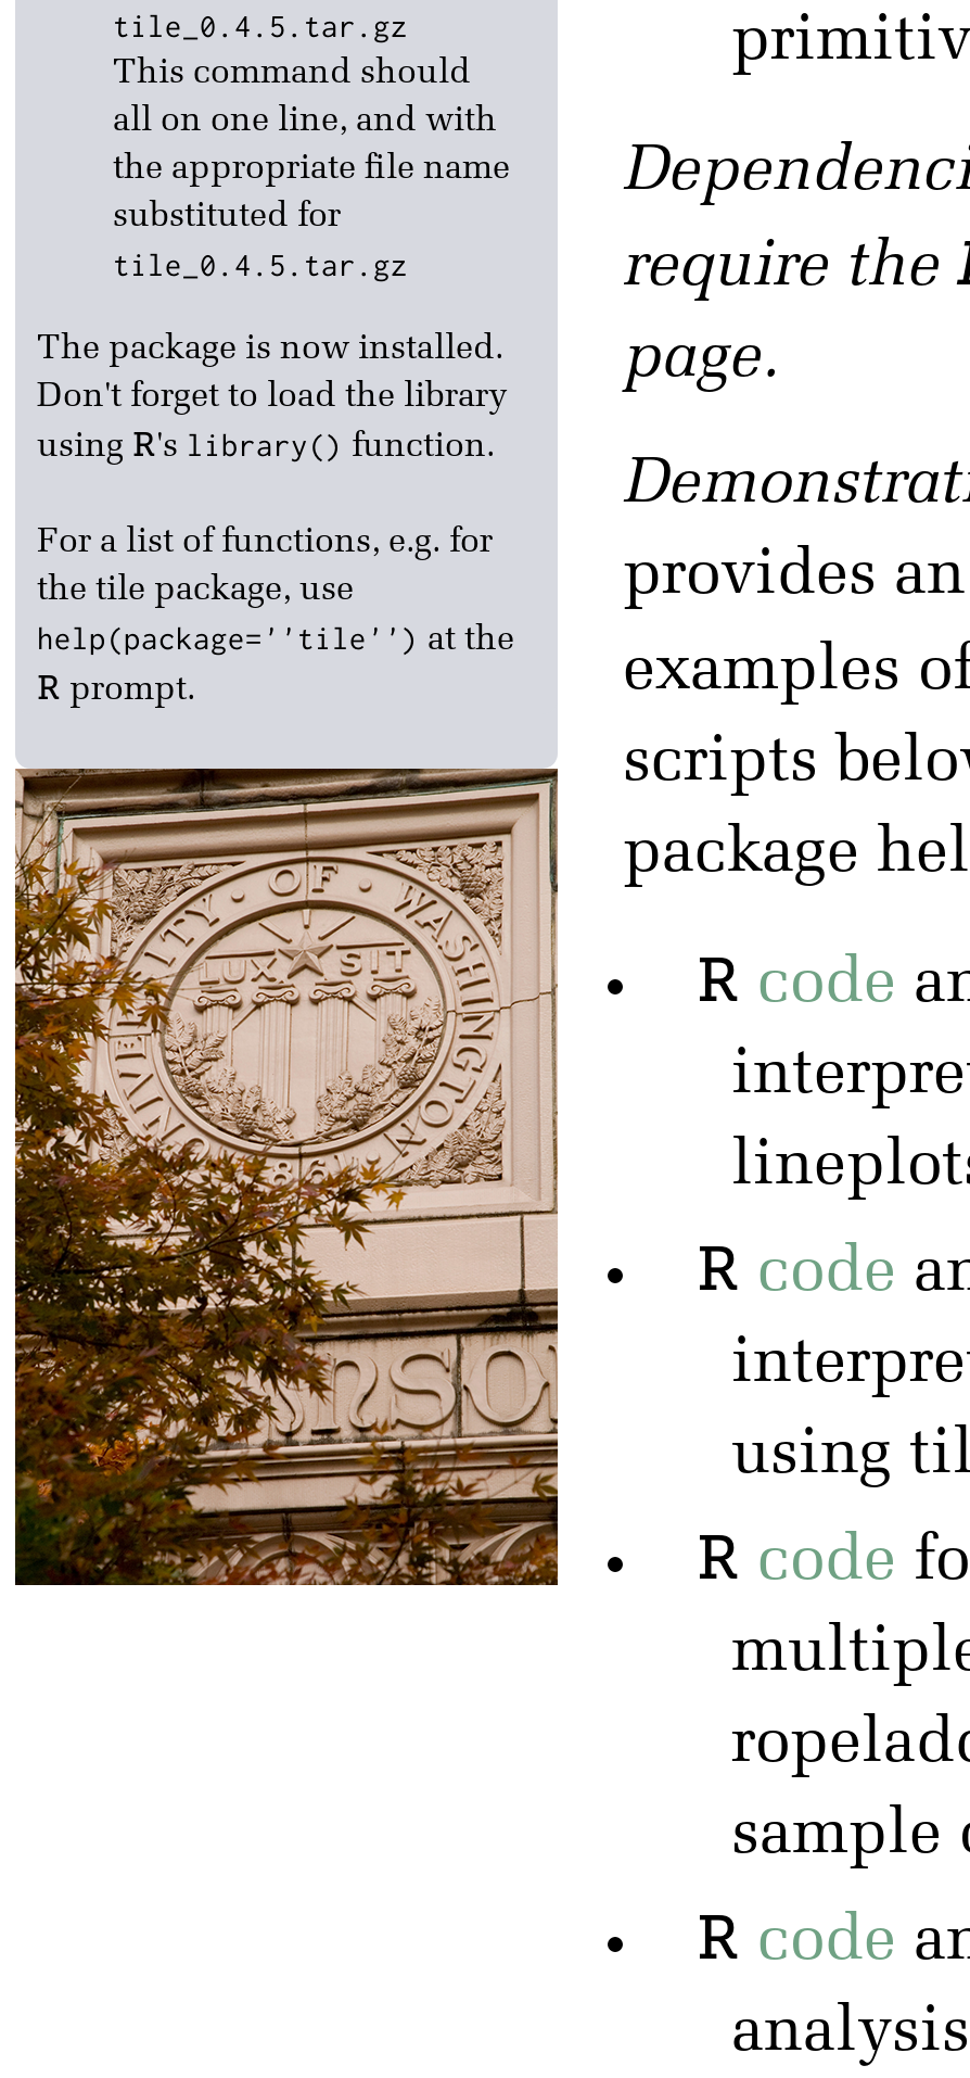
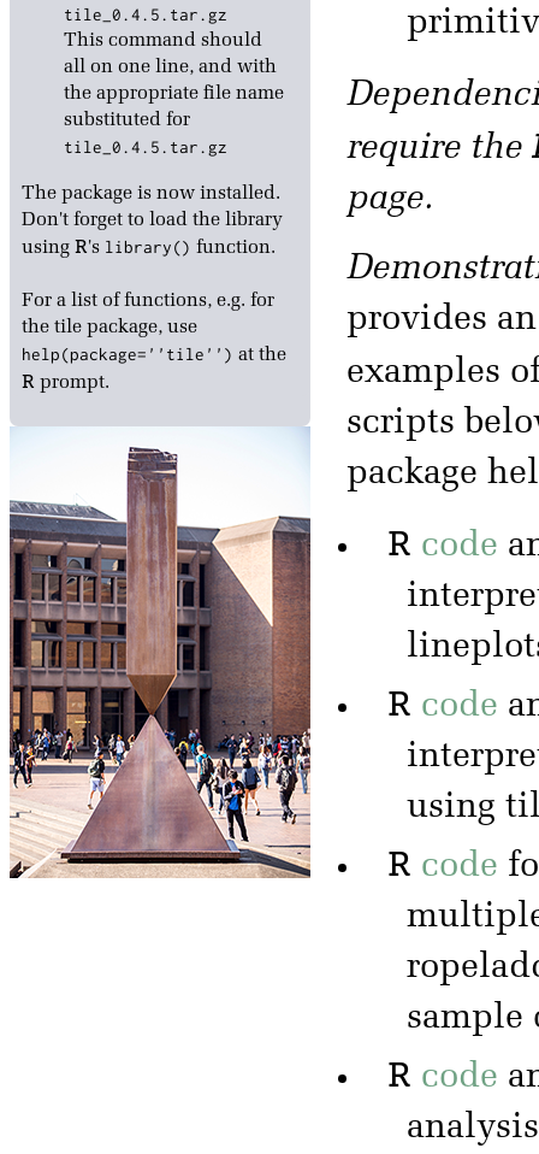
[13,766,560,1587] [image] -> [8,426,312,879] [image]

